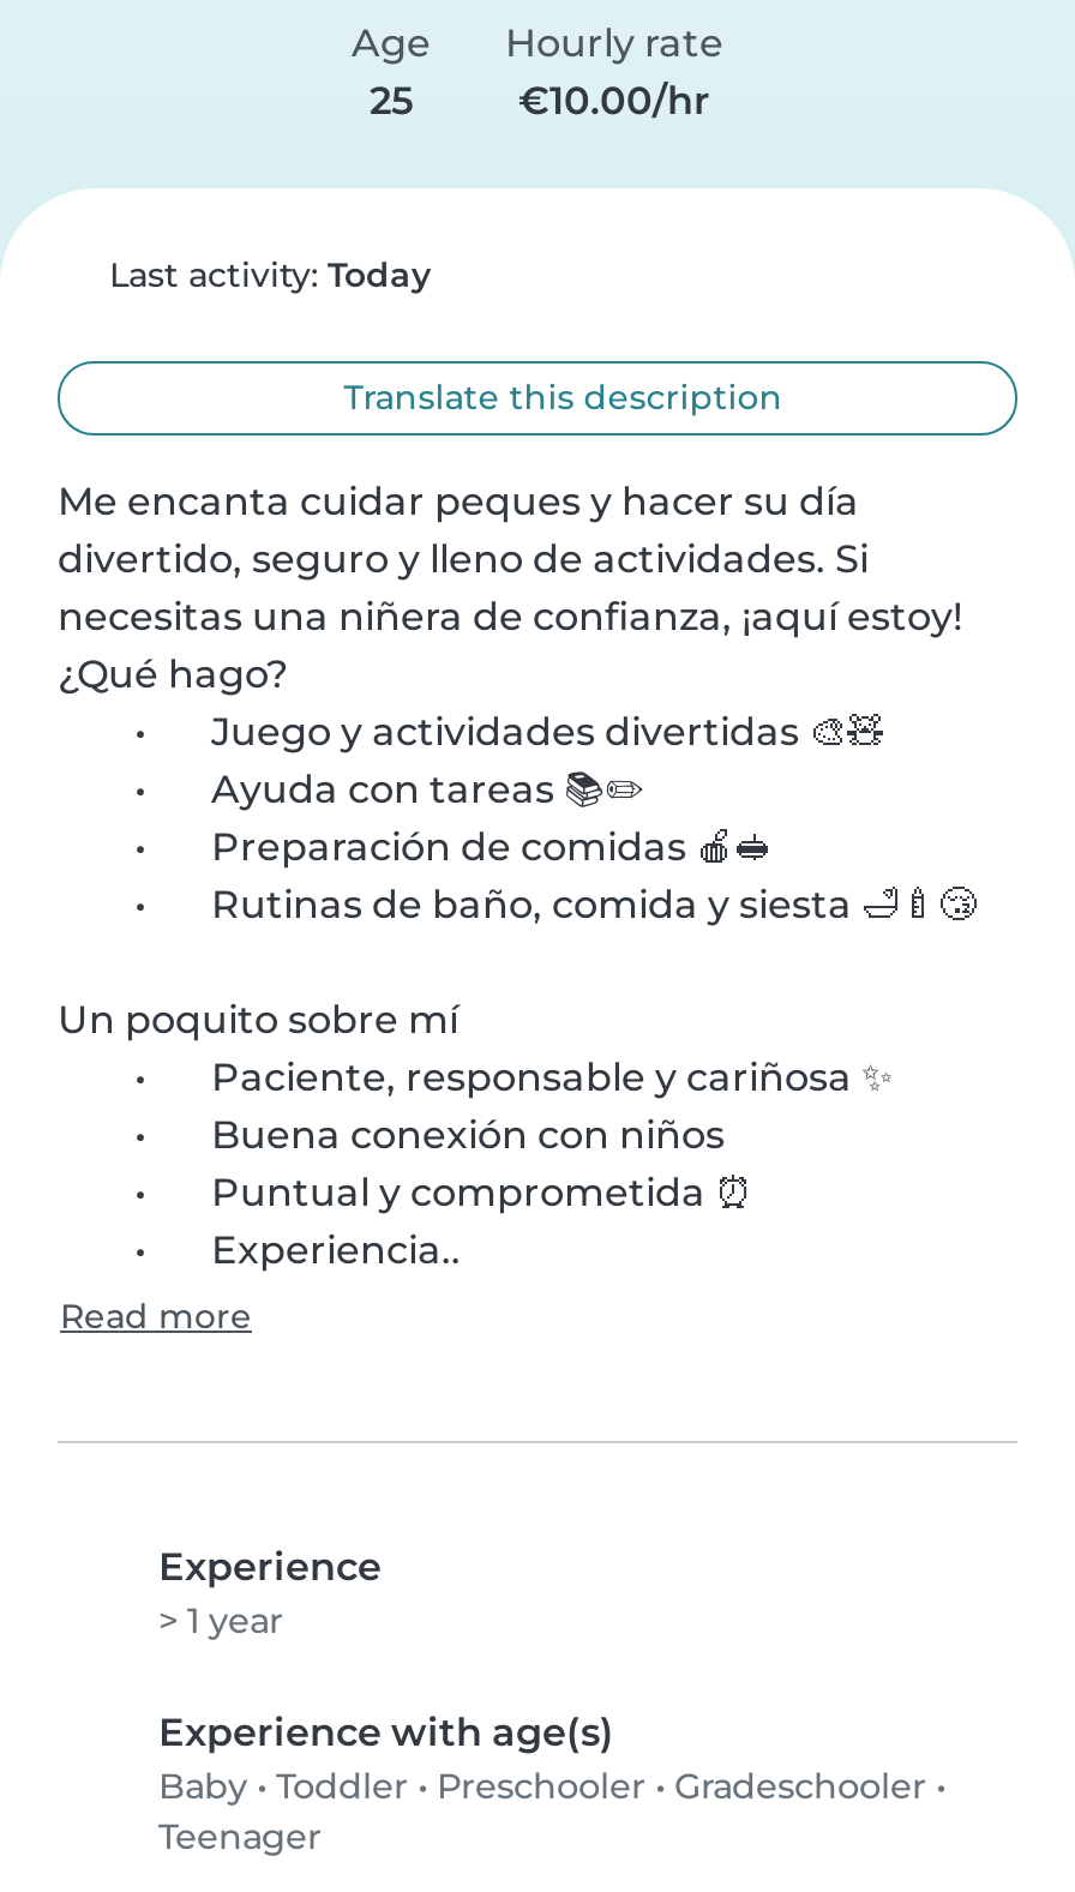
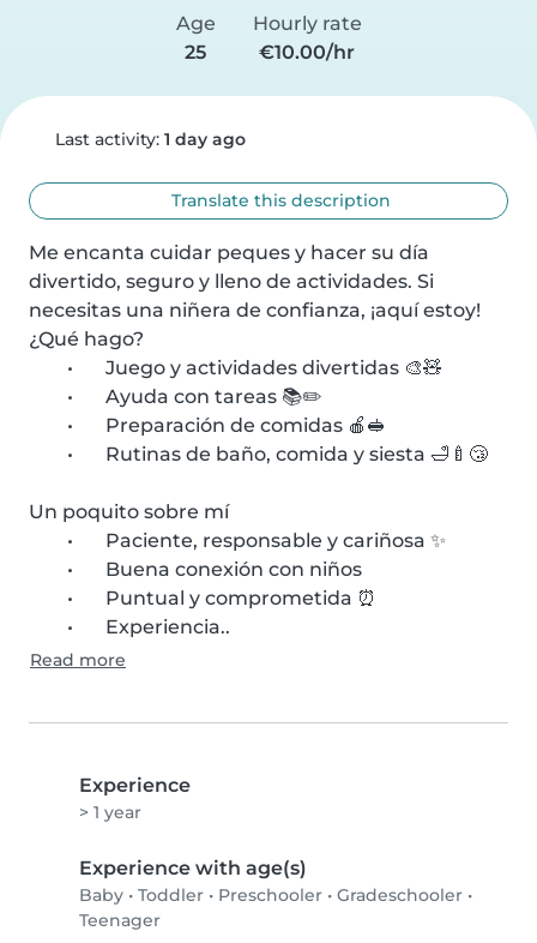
[100,253,431,296] Last activity: Today -> [50,128,245,150] Last activity: 1 day ago

